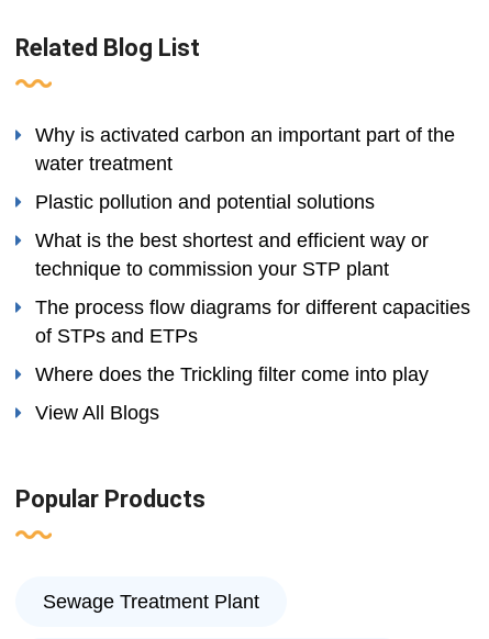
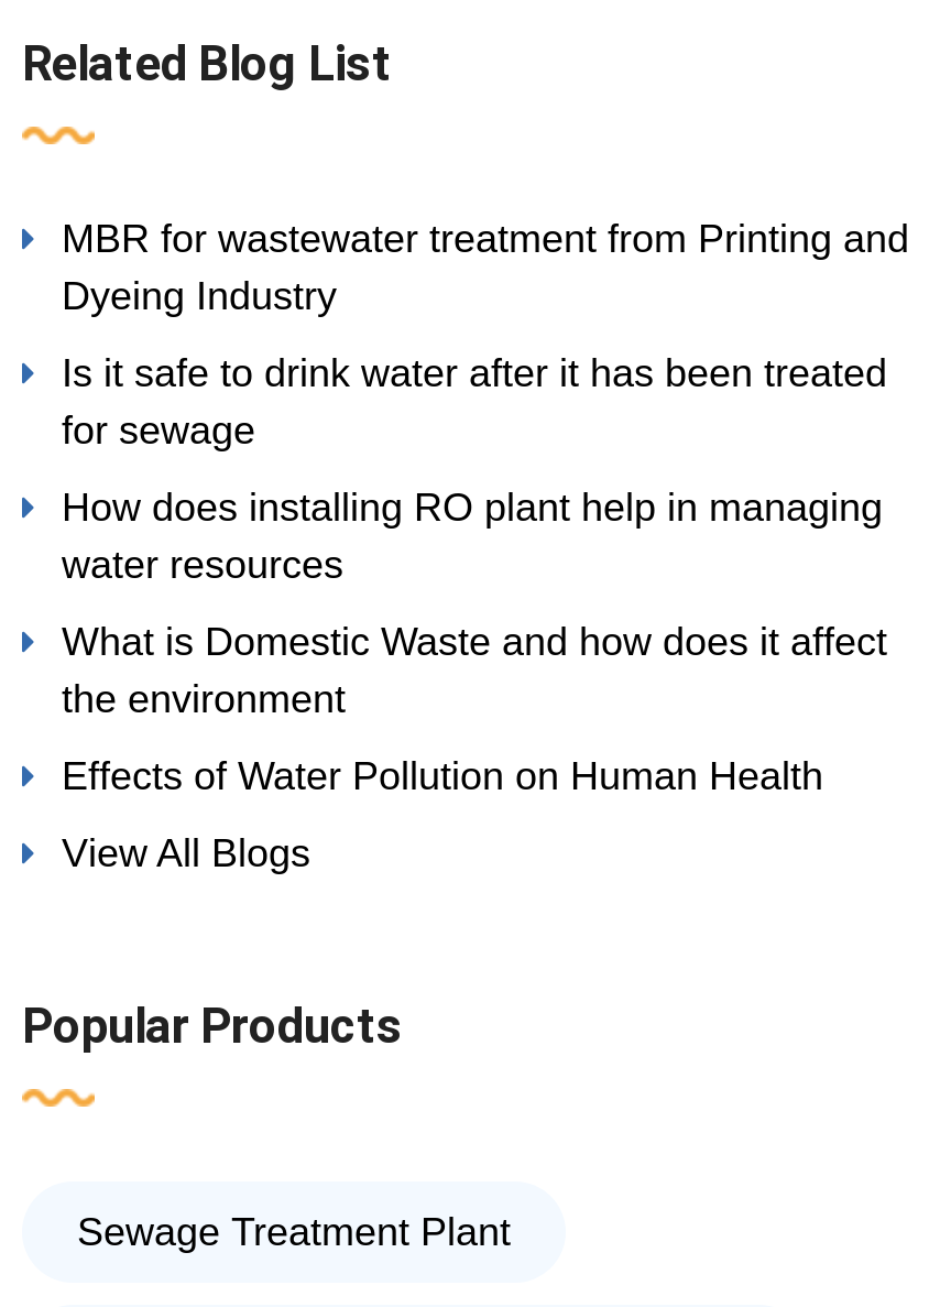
[35,124,455,175] Why is activated carbon an important part of the | water treatment -> [62,217,909,319] MBR for wastewater treatment from Printing and | Dyeing Industry
[35,191,375,213] Plastic pollution and potential solutions -> [62,352,887,453] Is it safe to drink water after it has been treated | for sewage
[35,230,429,280] What is the best shortest and efficient way or | technique to commission your STP plant -> [62,486,883,587] How does installing RO plant help in managing | water resources
[35,297,470,347] The process flow diagrams for different capacities | of STPs and ETPs -> [62,620,887,722] What is Domestic Waste and how does it affect | the environment
[35,364,429,386] Where does the Trickling filter come into play -> [62,755,823,799] Effects of Water Pollution on Human Health

